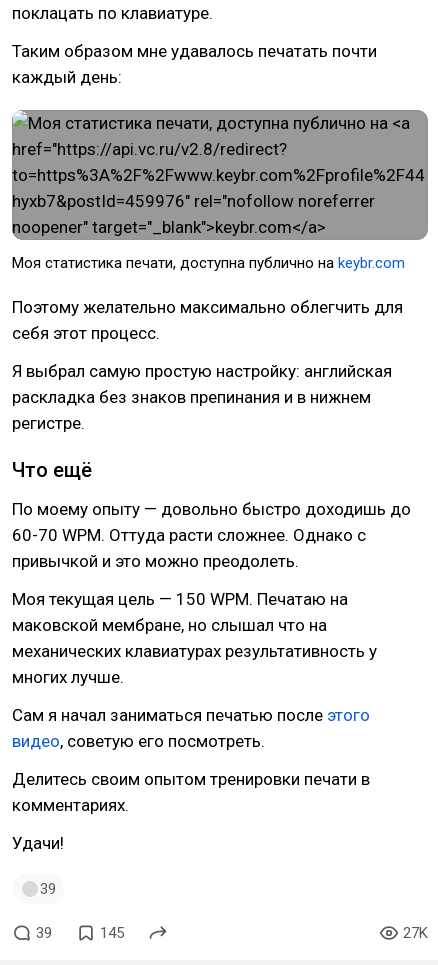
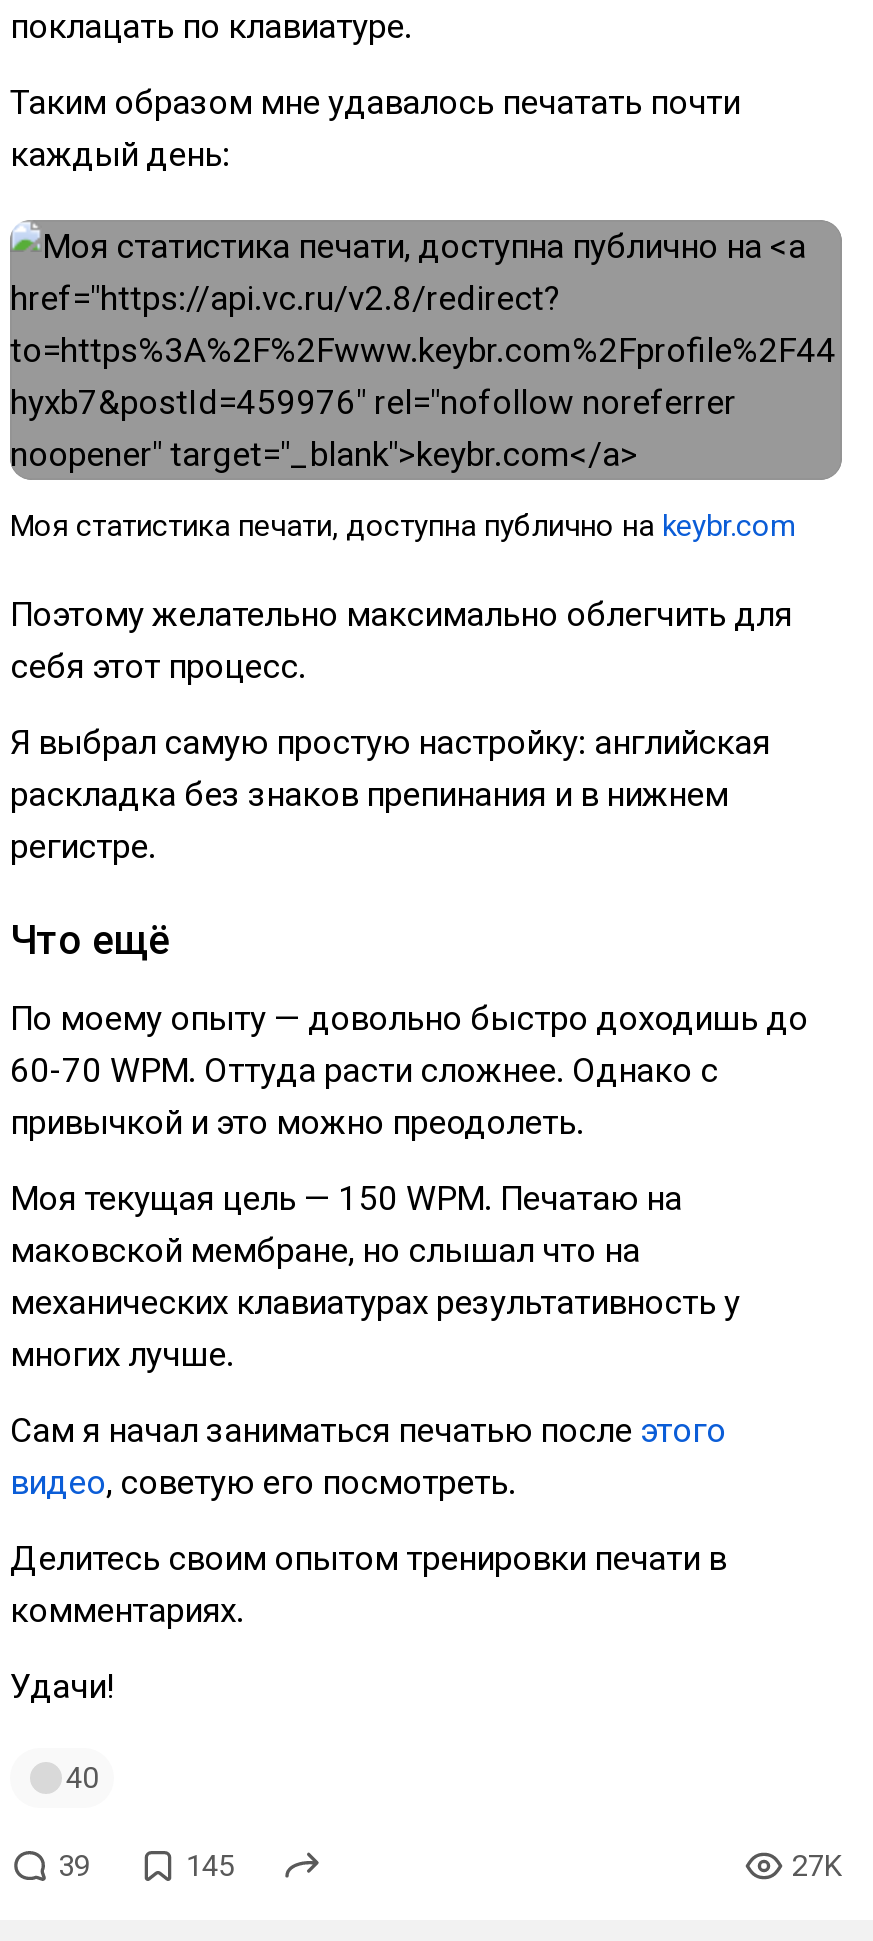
[40,880,56,898] 39 -> [66,1760,98,1796] 40

